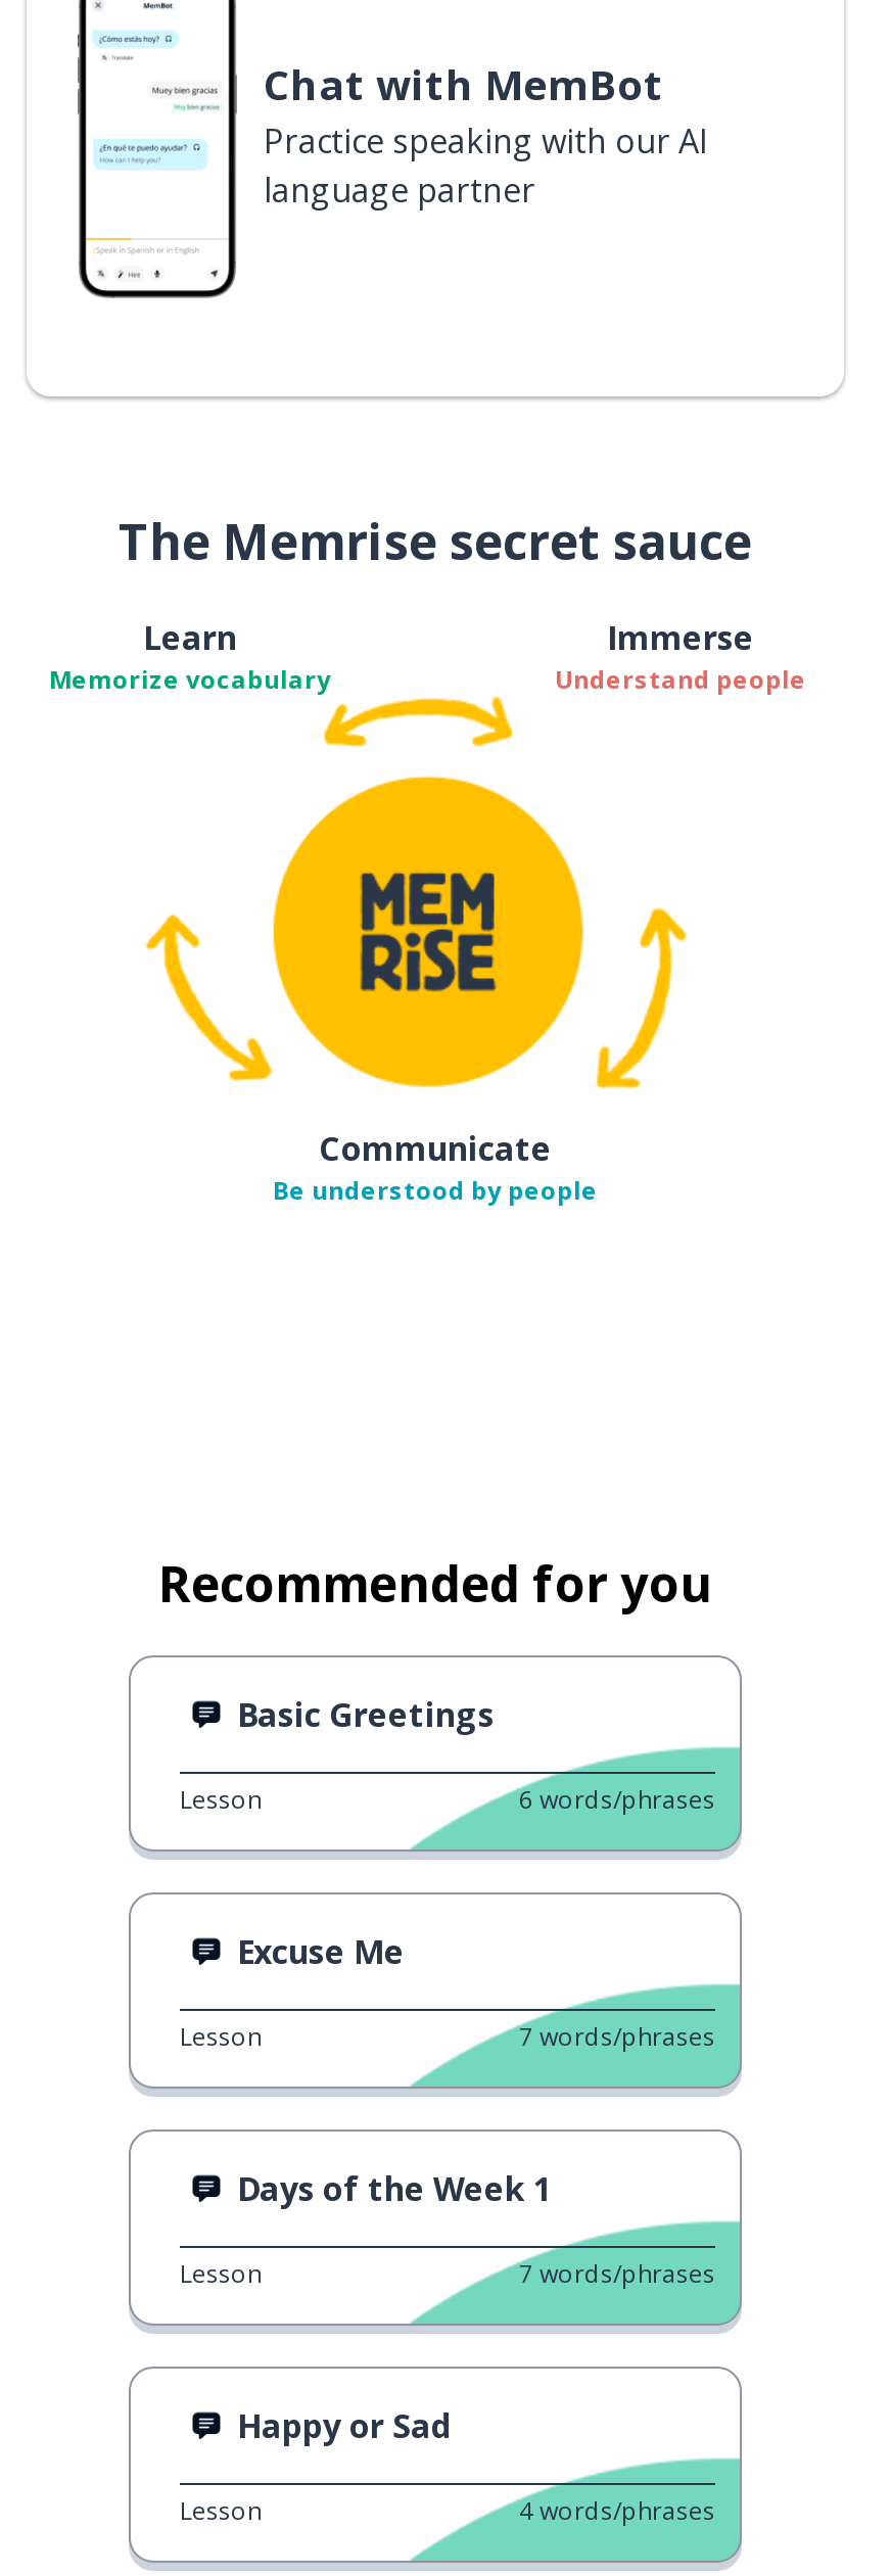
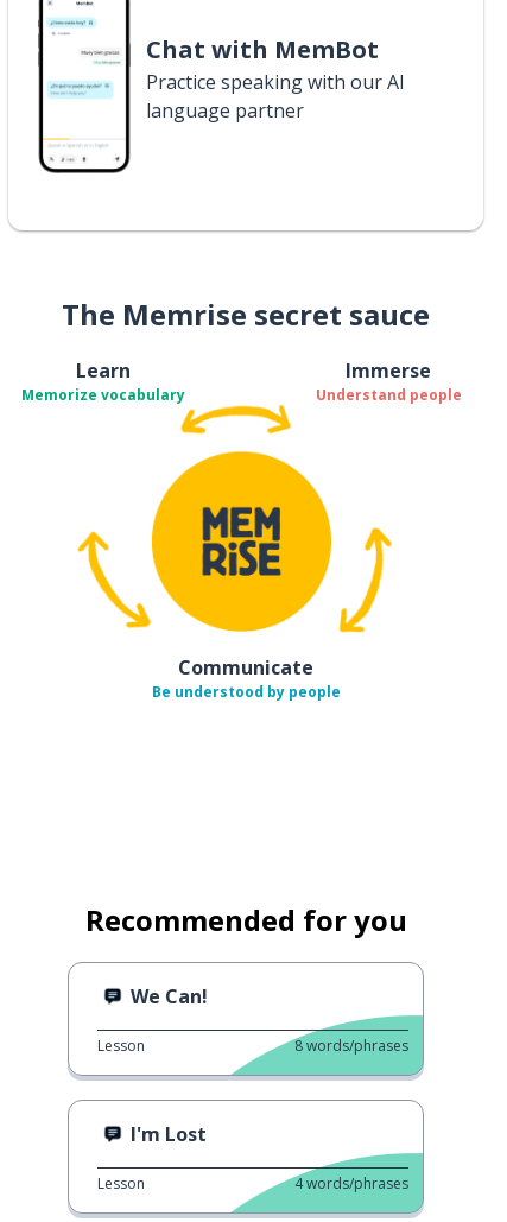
[237,1692,495,1737] Basic Greetings -> [131,983,208,1009] We Can!
[180,1782,715,2448] 6 words/phrases | Excuse Me | Lesson | 7 words/phrases | Days of the Week 1 | Lesson | 7 words/phrases | Happy or Sad -> [131,1035,408,1147] 8 words/phrases | I'm Lost

